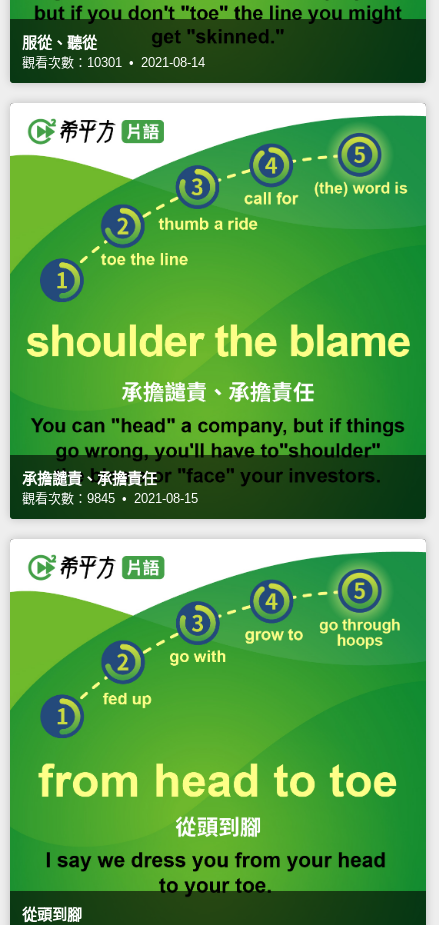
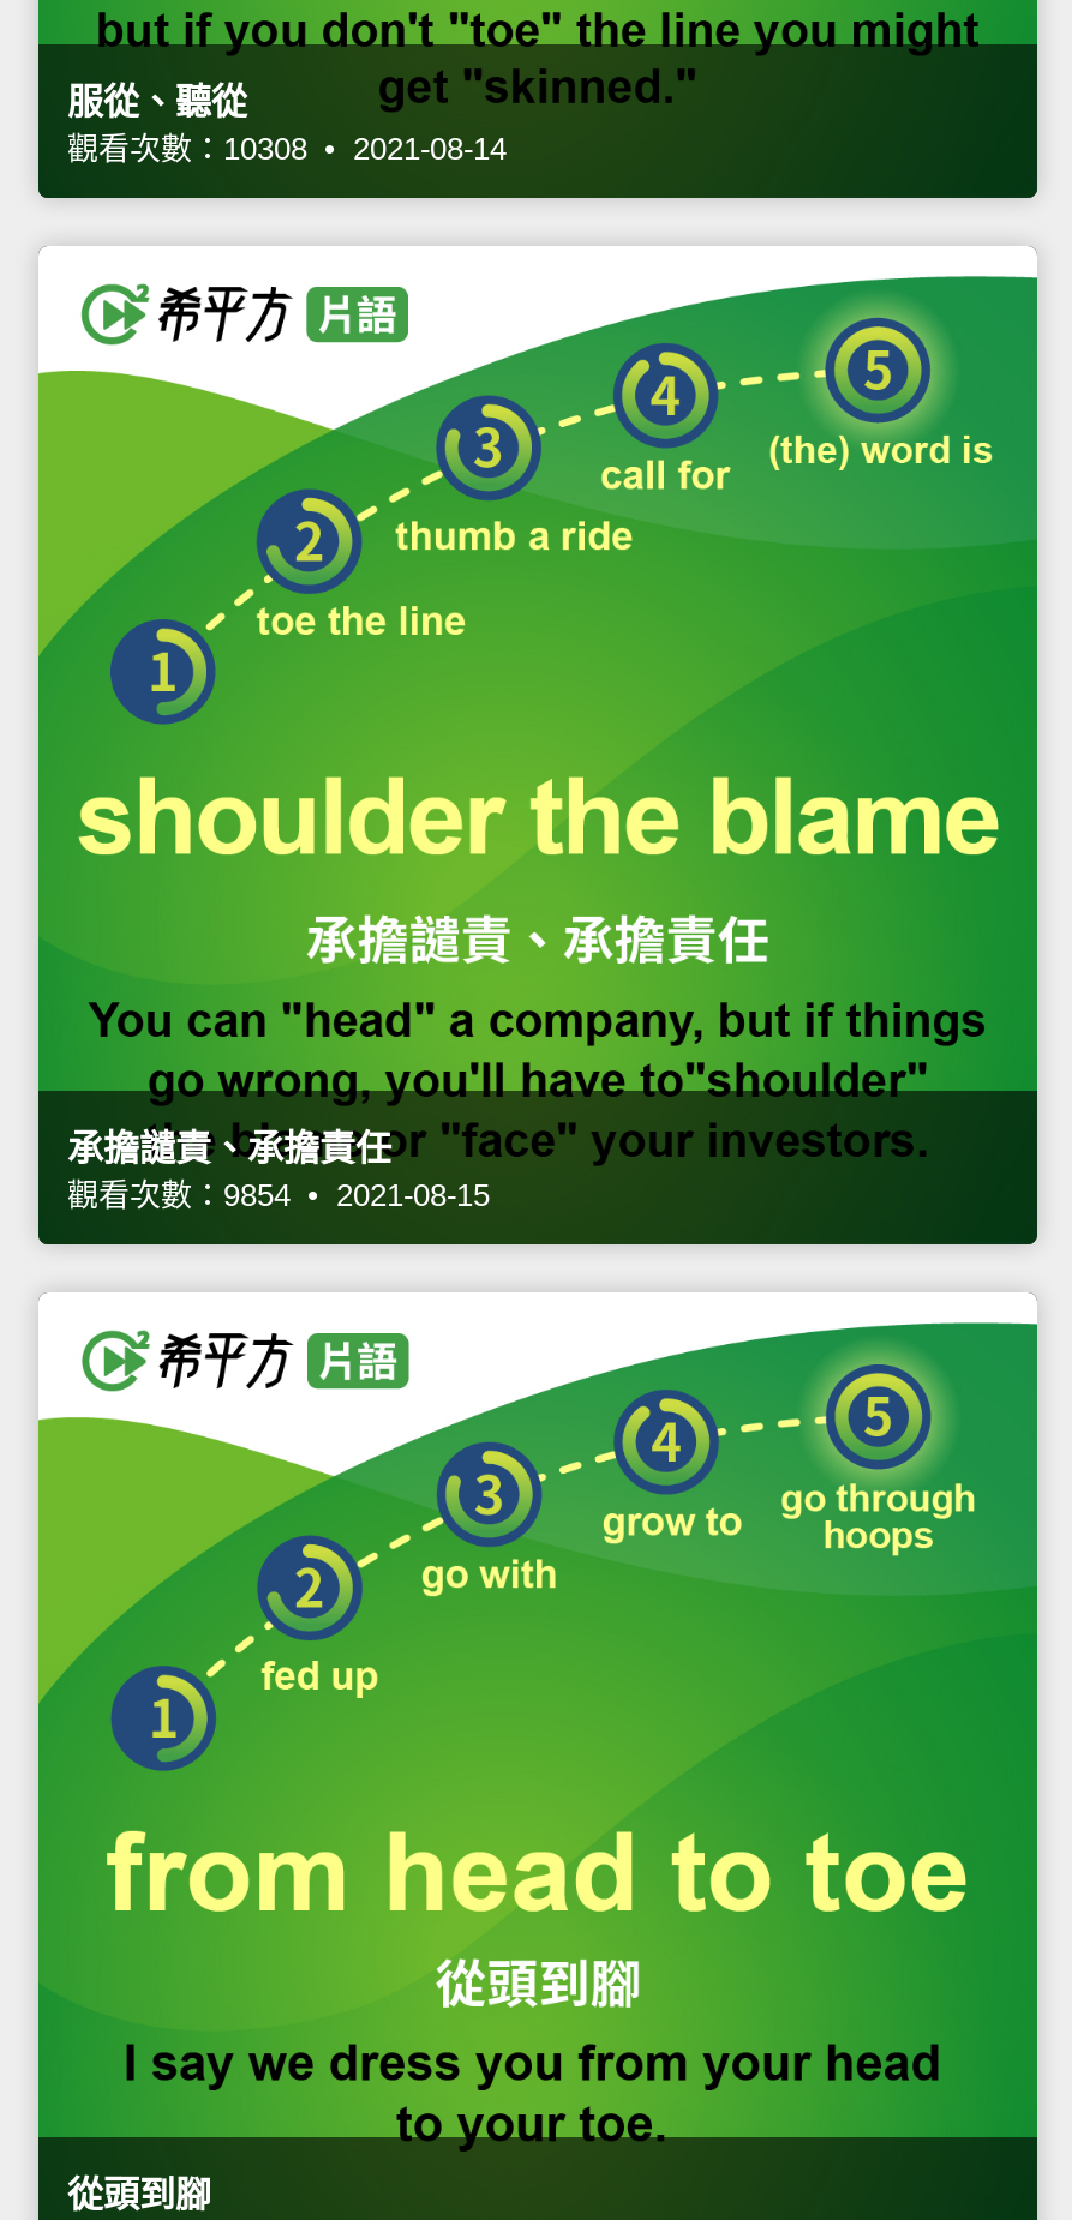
[22,54,205,69] 觀看次數：10301 • 2021-08-14 -> [67,131,507,167] 觀看次數：10308 • 2021-08-14
[22,490,198,505] 觀看次數：9845 • 2021-08-15 -> [67,1177,490,1213] 觀看次數：9854 • 2021-08-15

